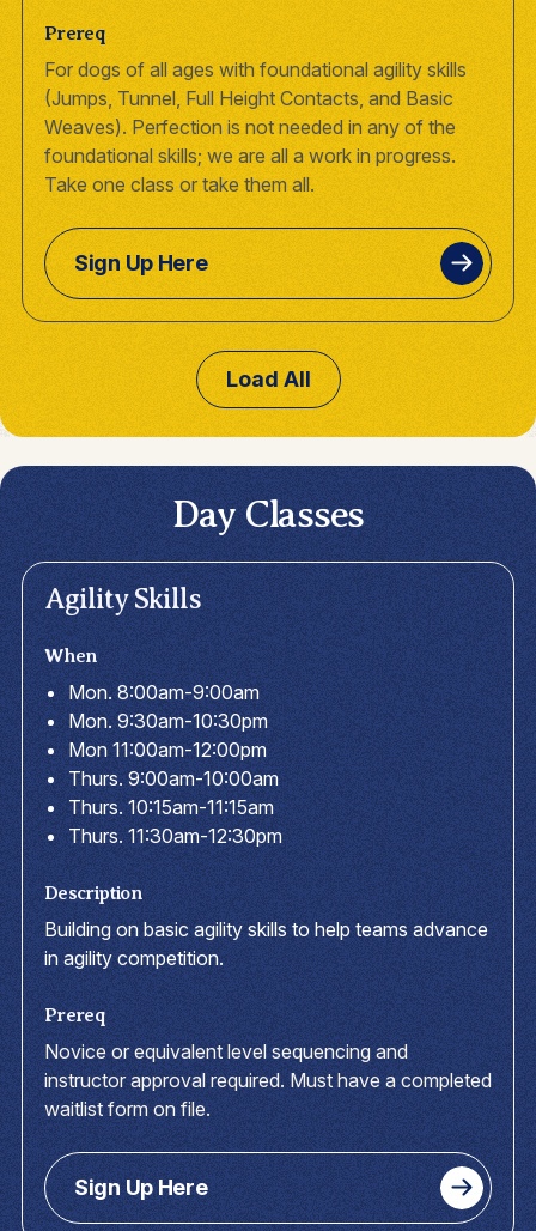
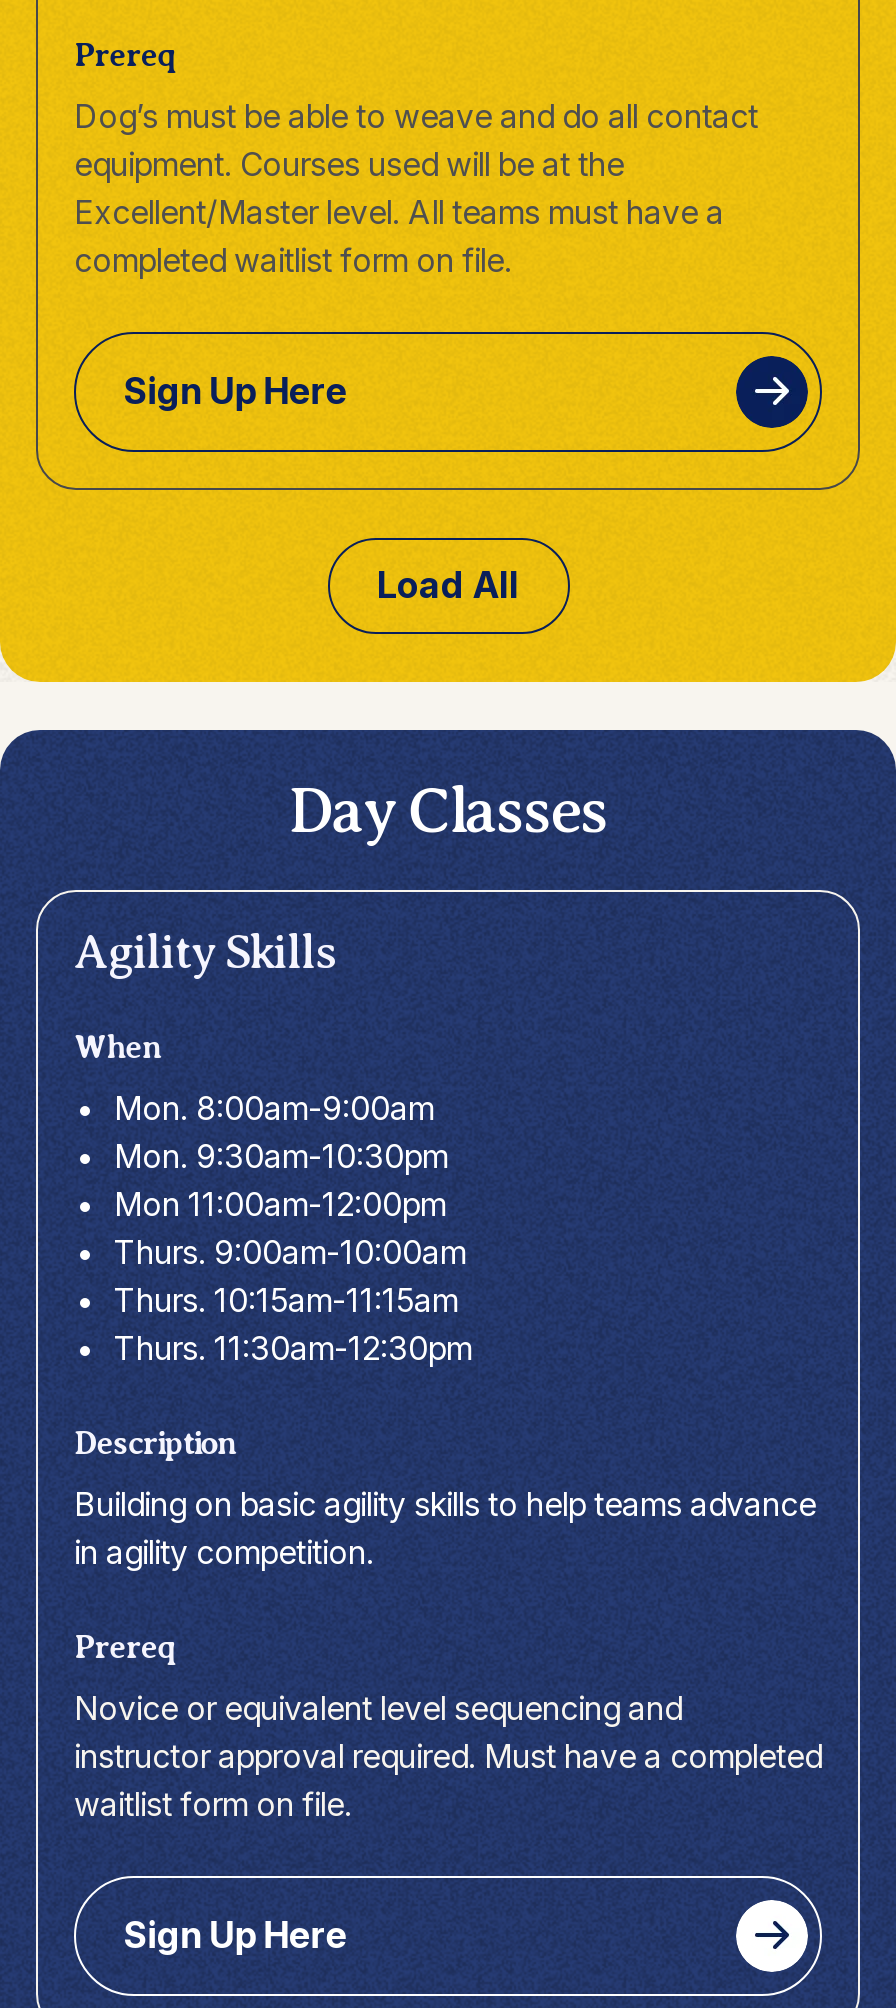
[44,57,467,196] For dogs of all ages with foundational agility skills | (Jumps, Tunnel, Full Height Contacts, and Basic | Weaves). Perfection is not needed in any of the | foundational skills; we are all a work in progress. | Take one class or take them all. -> [74,96,758,280] Dog’s must be able to weave and do all contact | equipment. Courses used will be at the | Excellent/Master level. All teams must have a | completed waitlist form on file.

